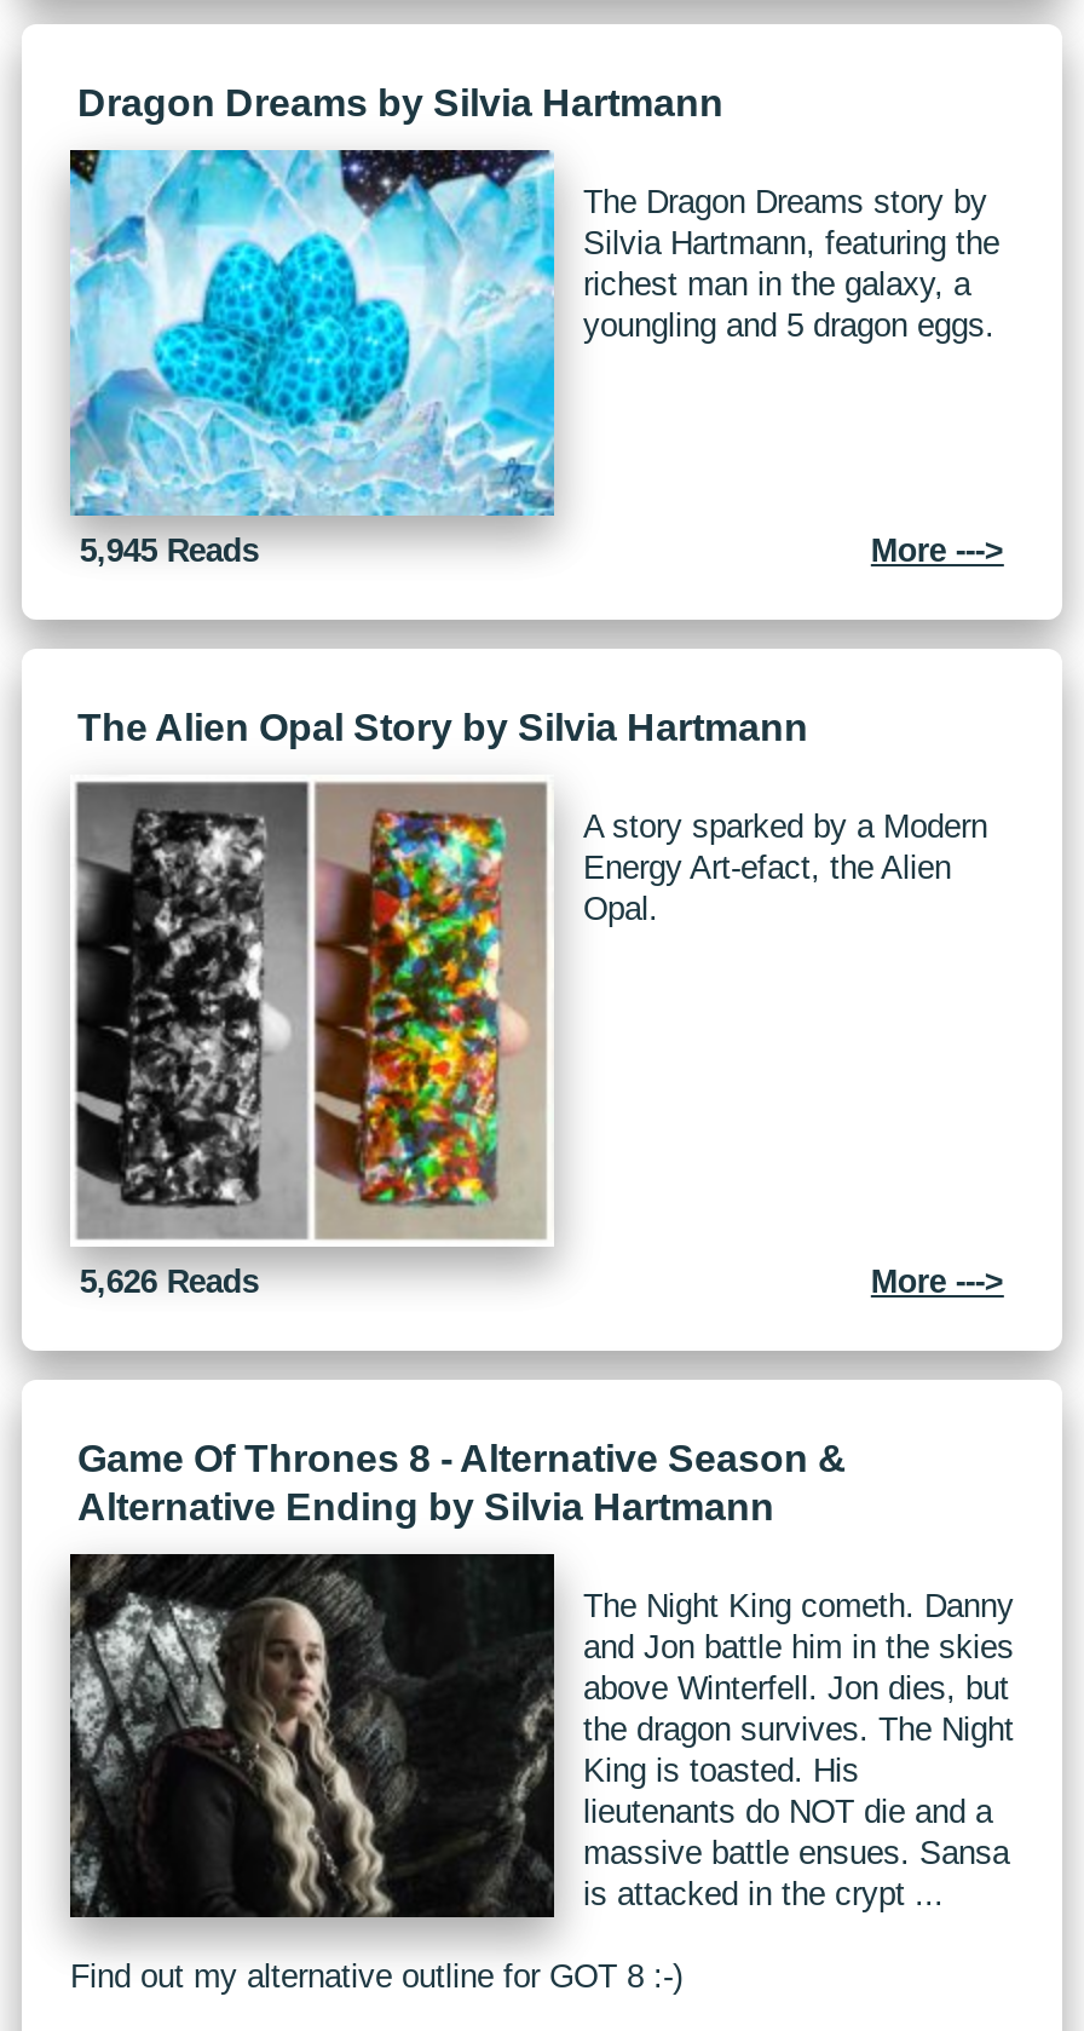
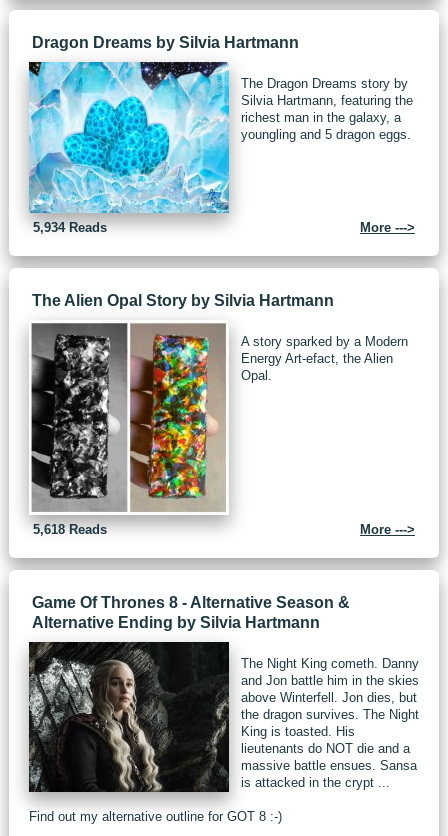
[80,533,259,569] 5,945 Reads -> [33,220,107,235] 5,934 Reads
[80,1264,259,1300] 5,626 Reads -> [33,522,107,537] 5,618 Reads

